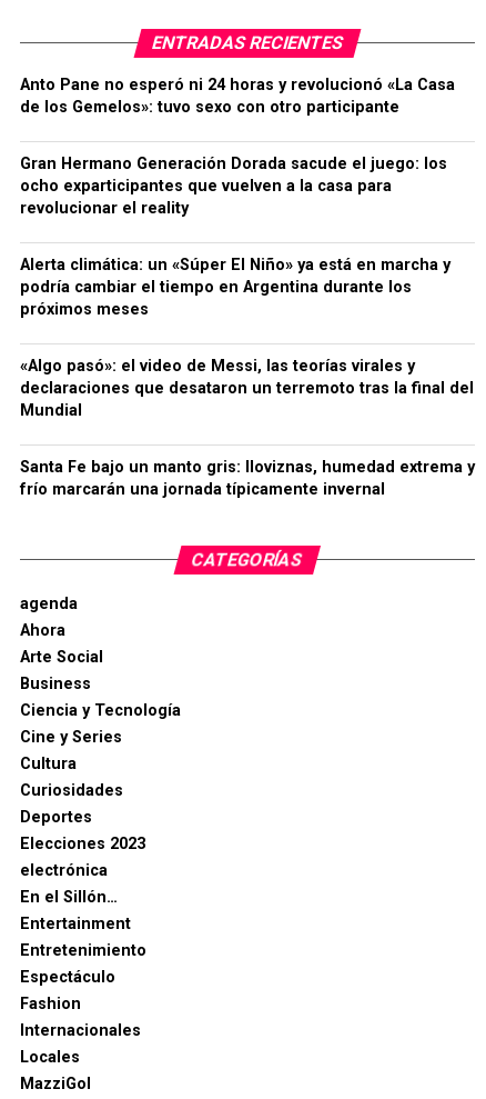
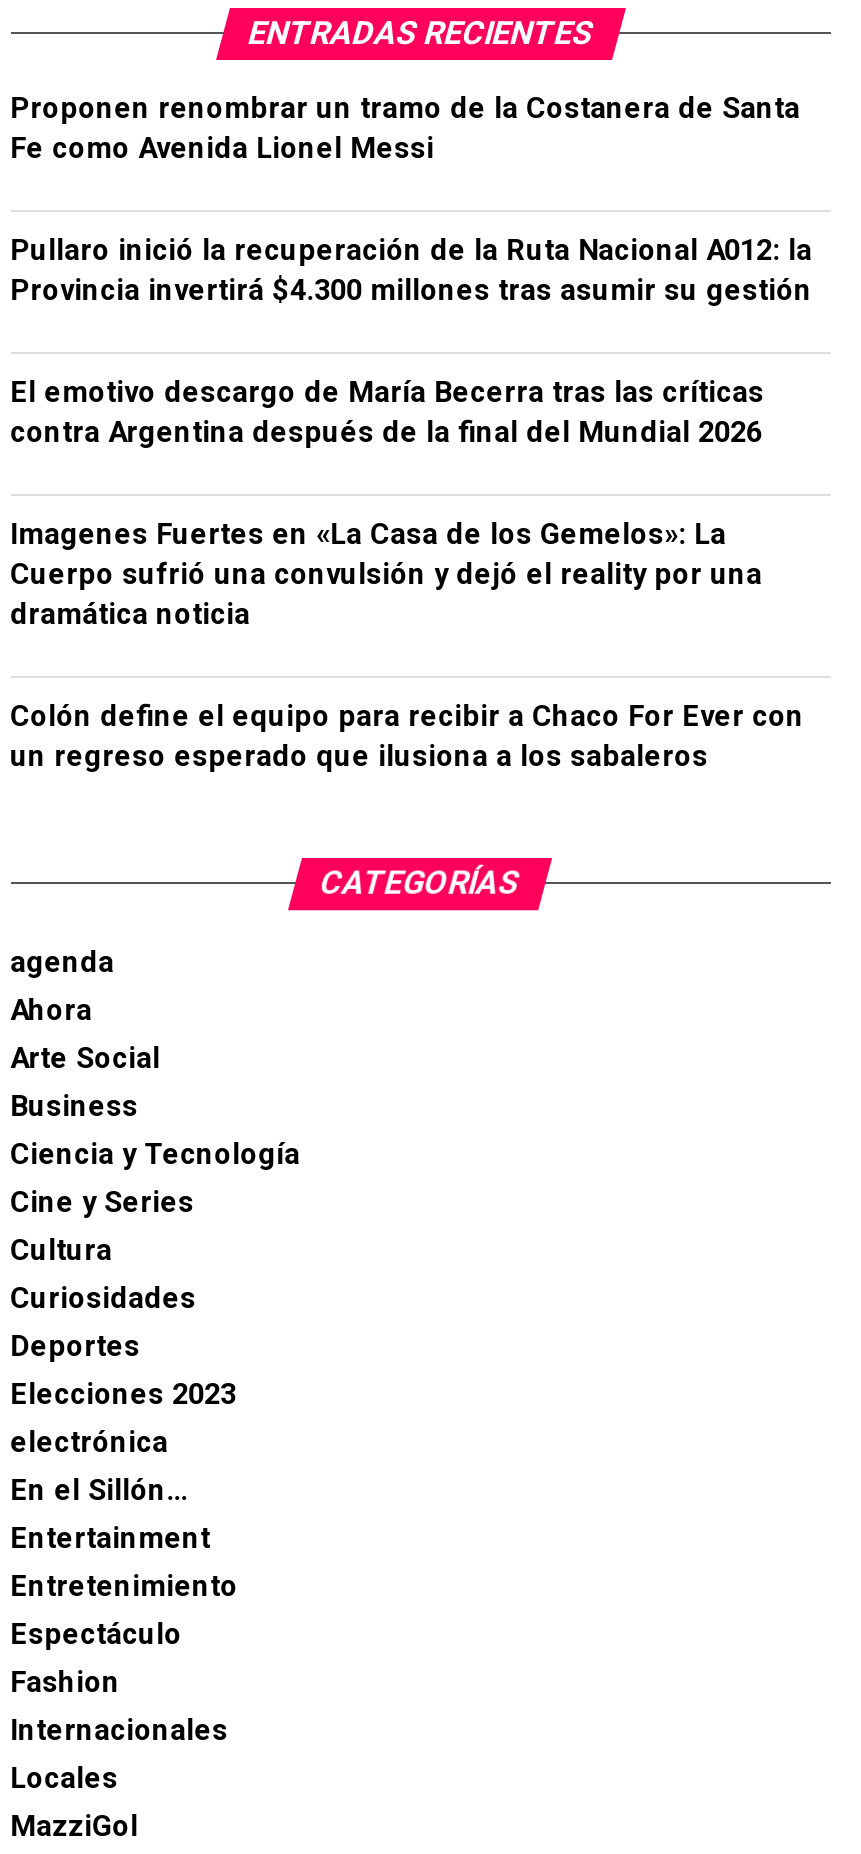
[20,76,455,117] Anto Pane no esperó ni 24 horas y revolucionó «La Casa | de los Gemelos»: tuvo sexo con otro participante -> [10,92,800,166] Proponen renombrar un tramo de la Costanera de Santa | Fe como Avenida Lionel Messi
[20,154,447,218] Gran Hermano Generación Dorada sacude el juego: los | ocho exparticipantes que vuelven a la casa para | revolucionar el reality -> [10,234,812,308] Pullaro inició la recuperación de la Ruta Nacional A012: la | Provincia invertirá $4.300 millones tras asumir su gestión
[20,256,450,319] Alerta climática: un «Súper El Niño» ya está en marcha y | podría cambiar el tiempo en Argentina durante los | próximos meses -> [10,376,764,450] El emotivo descargo de María Becerra tras las críticas | contra Argentina después de la final del Mundial 2026
[20,357,473,420] «Algo pasó»: el video de Messi, las teorías virales y | declaraciones que desataron un terremoto tras la final del | Mundial -> [10,518,762,632] Imagenes Fuertes en «La Casa de los Gemelos»: La | Cuerpo sufrió una convulsión y dejó el reality por una | dramática noticia
[20,458,475,499] Santa Fe bajo un manto gris: lloviznas, humedad extrema y | frío marcarán una jornada típicamente invernal -> [10,700,804,774] Colón define el equipo para recibir a Chaco For Ever con | un regreso esperado que ilusiona a los sabaleros

